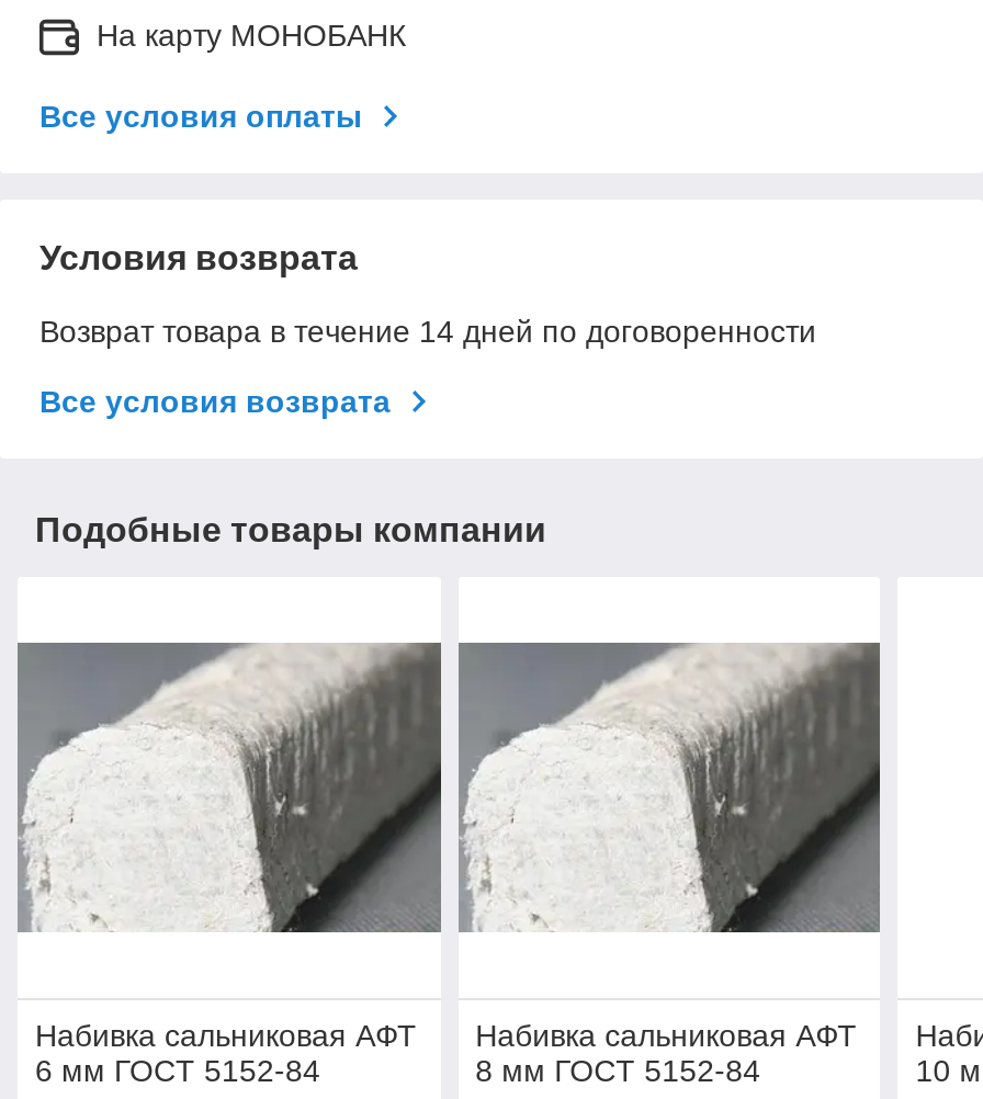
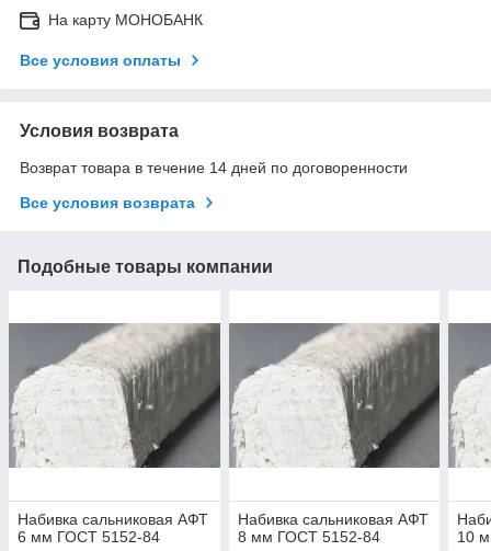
none -> [447,322,488,469] [image]

